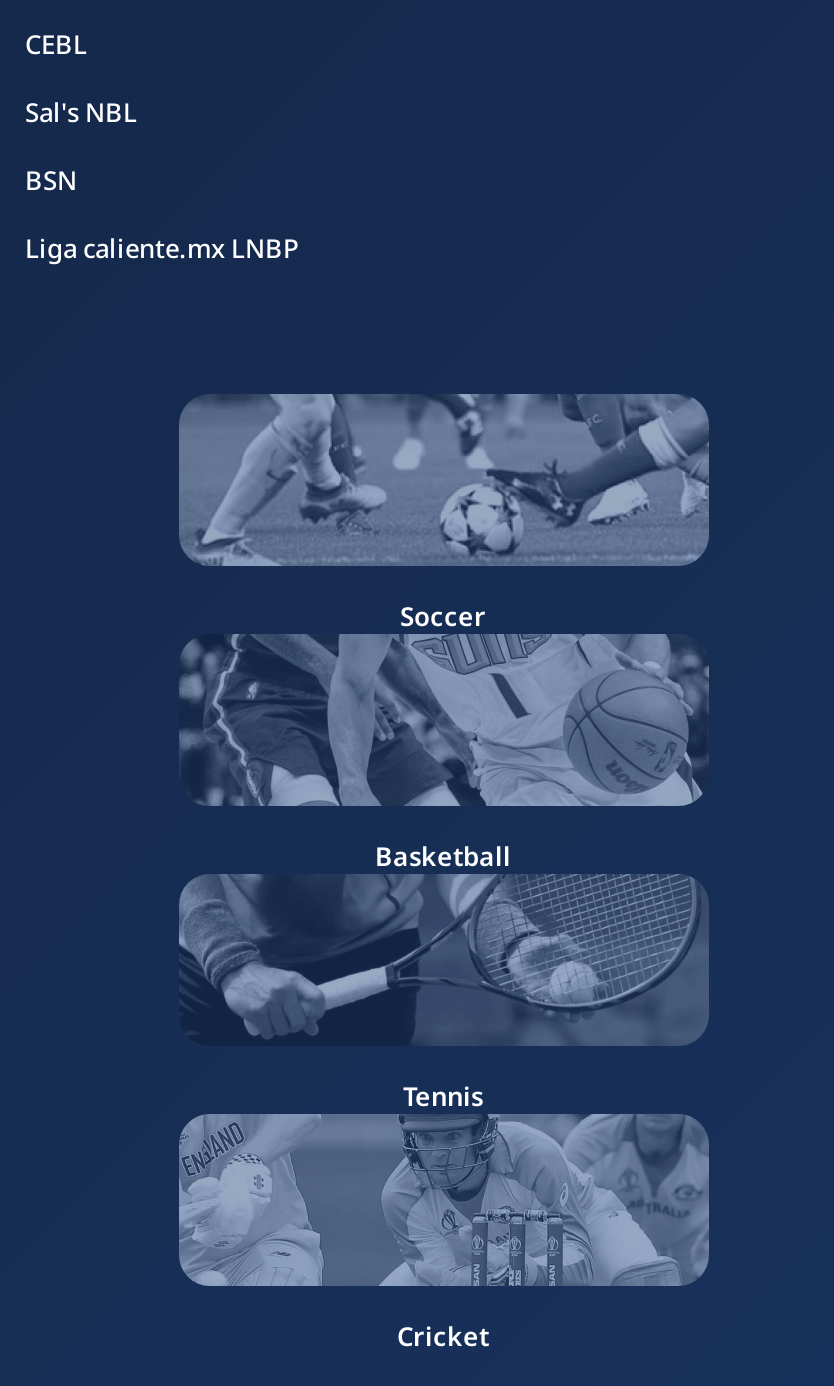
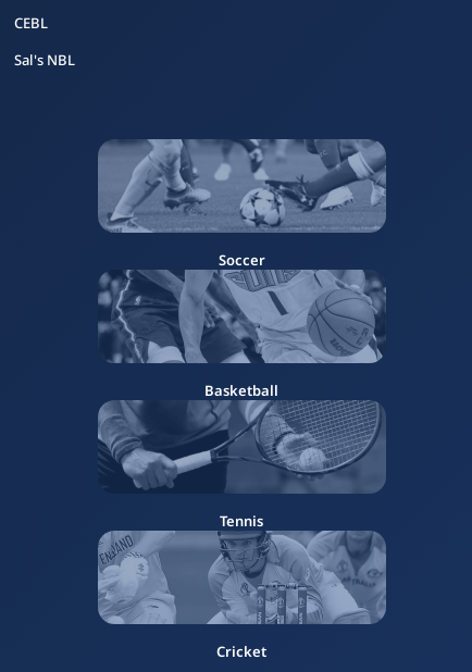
[25,162,299,266] BSN | Liga caliente.mx LNBP -> none

